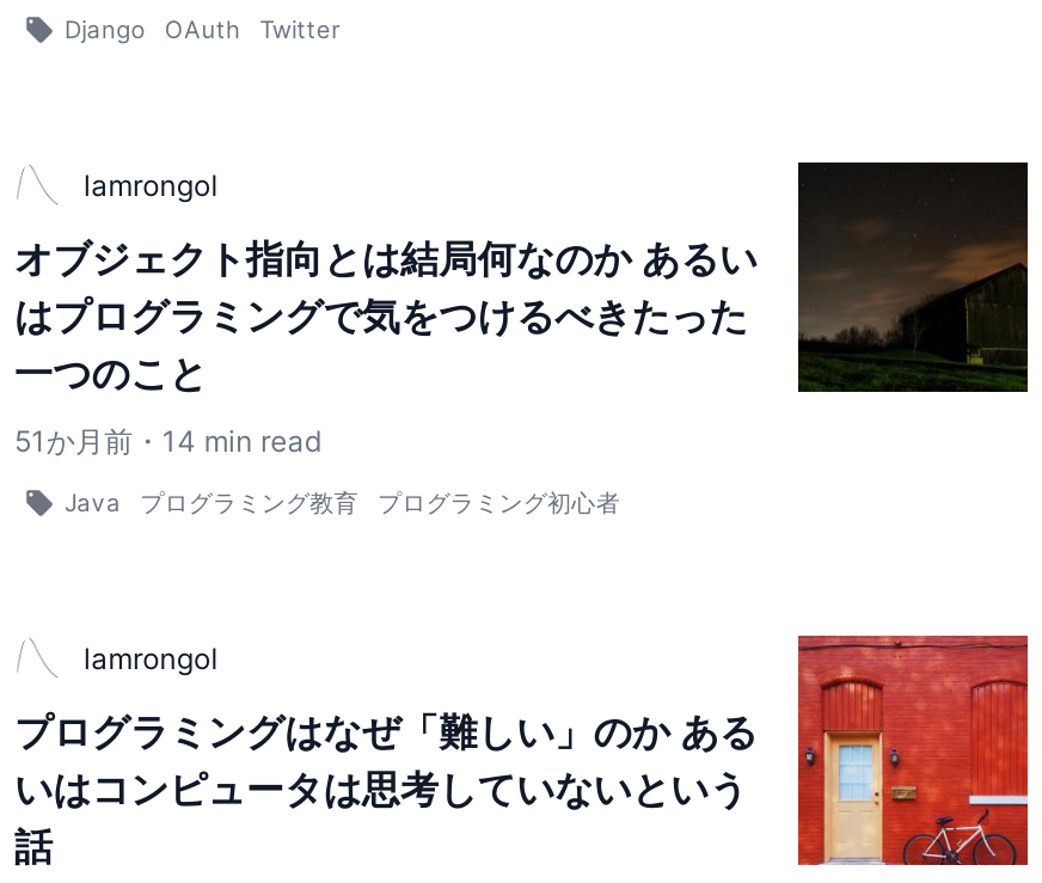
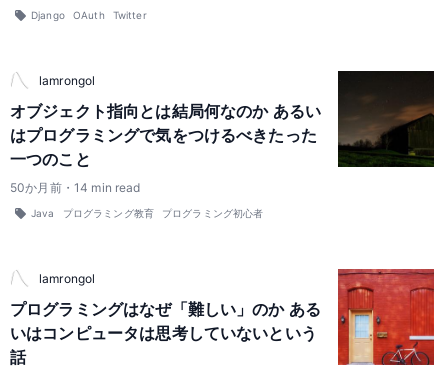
[14,422,322,458] 51か月前・14 min read -> [10,180,141,195] 50か月前・14 min read

